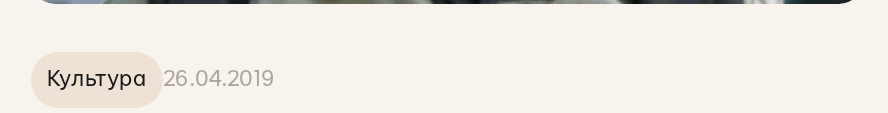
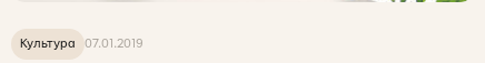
[47,67,275,89] Культура 26.04.2019 -> [20,37,143,49] Культура 07.01.2019

